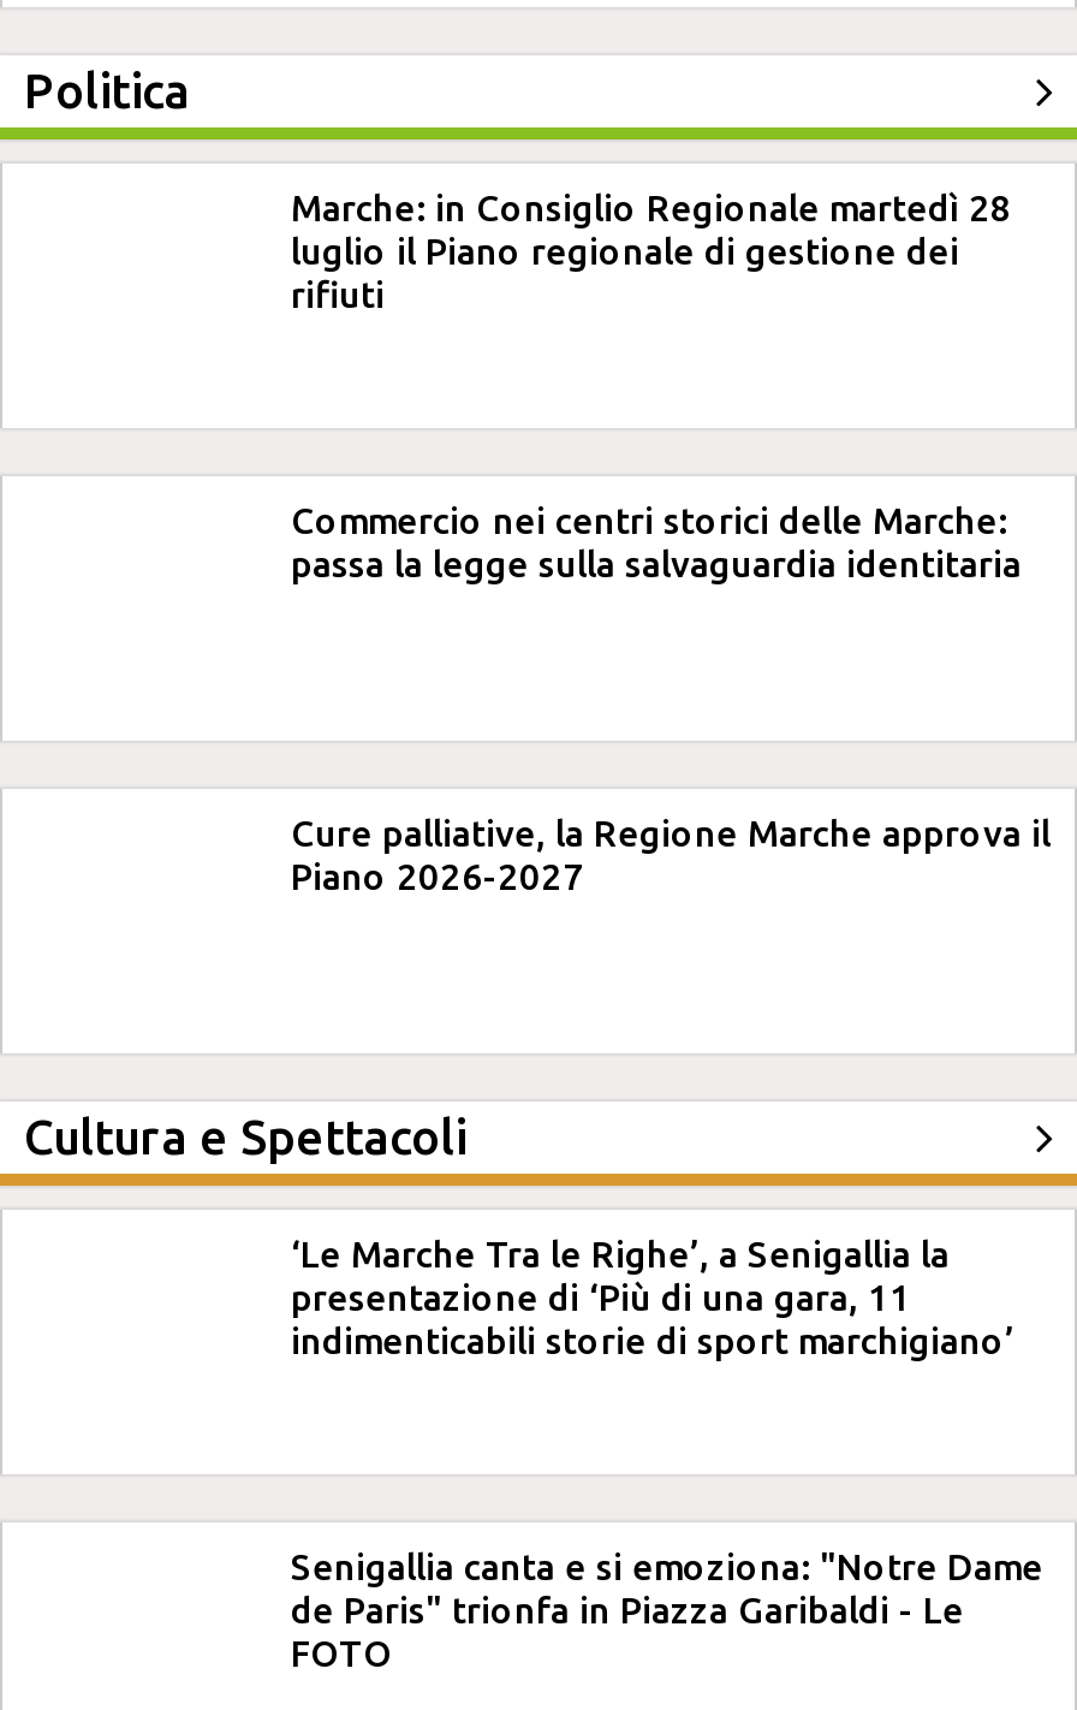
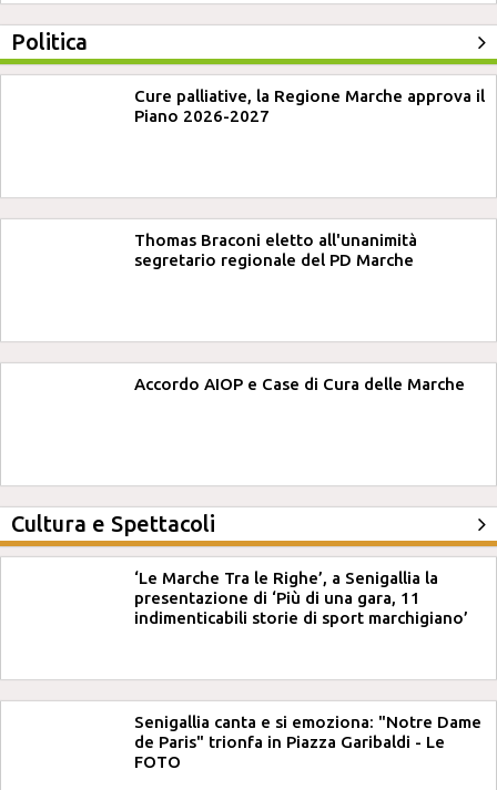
[291,188,1012,315] Marche: in Consiglio Regionale martedì 28 | luglio il Piano regionale di gestione dei | rifiuti -> none
[291,500,1022,584] Commercio nei centri storici delle Marche: | passa la legge sulla salvaguardia identitaria -> none
moved [291,813,1051,897] -> [134,86,485,125]: Cure palliative, la Regione Marche approva il | Piano 2026-2027
none -> [134,230,417,269] Thomas Braconi eletto all'unanimità | segretario regionale del PD Marche
none -> [134,375,465,393] Accordo AIOP e Case di Cura delle Marche

